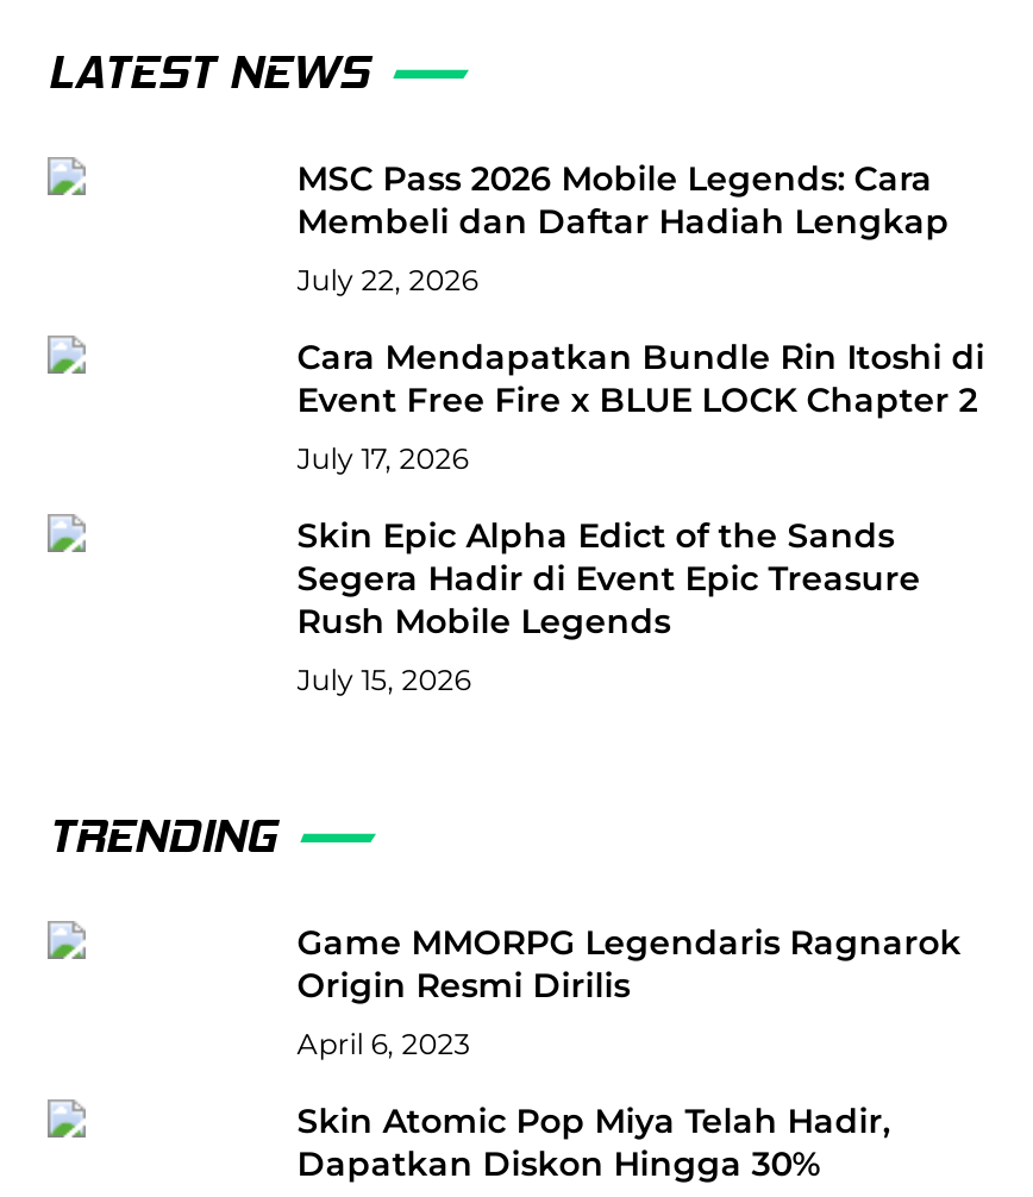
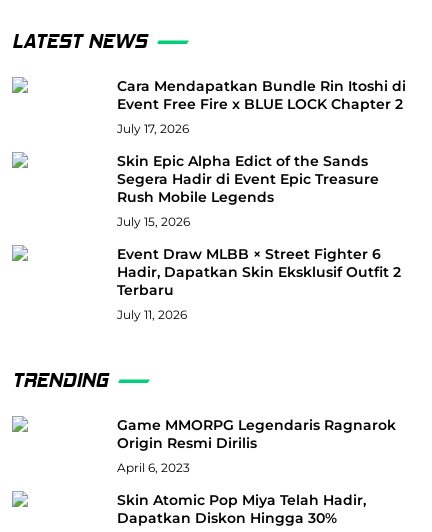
[297,158,949,298] MSC Pass 2026 Mobile Legends: Cara | Membeli dan Daftar Hadiah Lengkap | July 22, 2026 -> none
moved [297,336,985,698] -> [117,77,406,229]: Cara Mendapatkan Bundle Rin Itoshi di | Event Free Fire x BLUE LOCK Chapter 2 | July 17, 2026 | Skin Epic Alpha Edict of the Sands | Segera Hadir di Event Epic Treasure | Rush Mobile Legends | July 15, 2026
none -> [117,245,401,322] Event Draw MLBB × Street Fighter 6 | Hadir, Dapatkan Skin Eksklusif Outfit 2 | Terbaru | July 11, 2026

